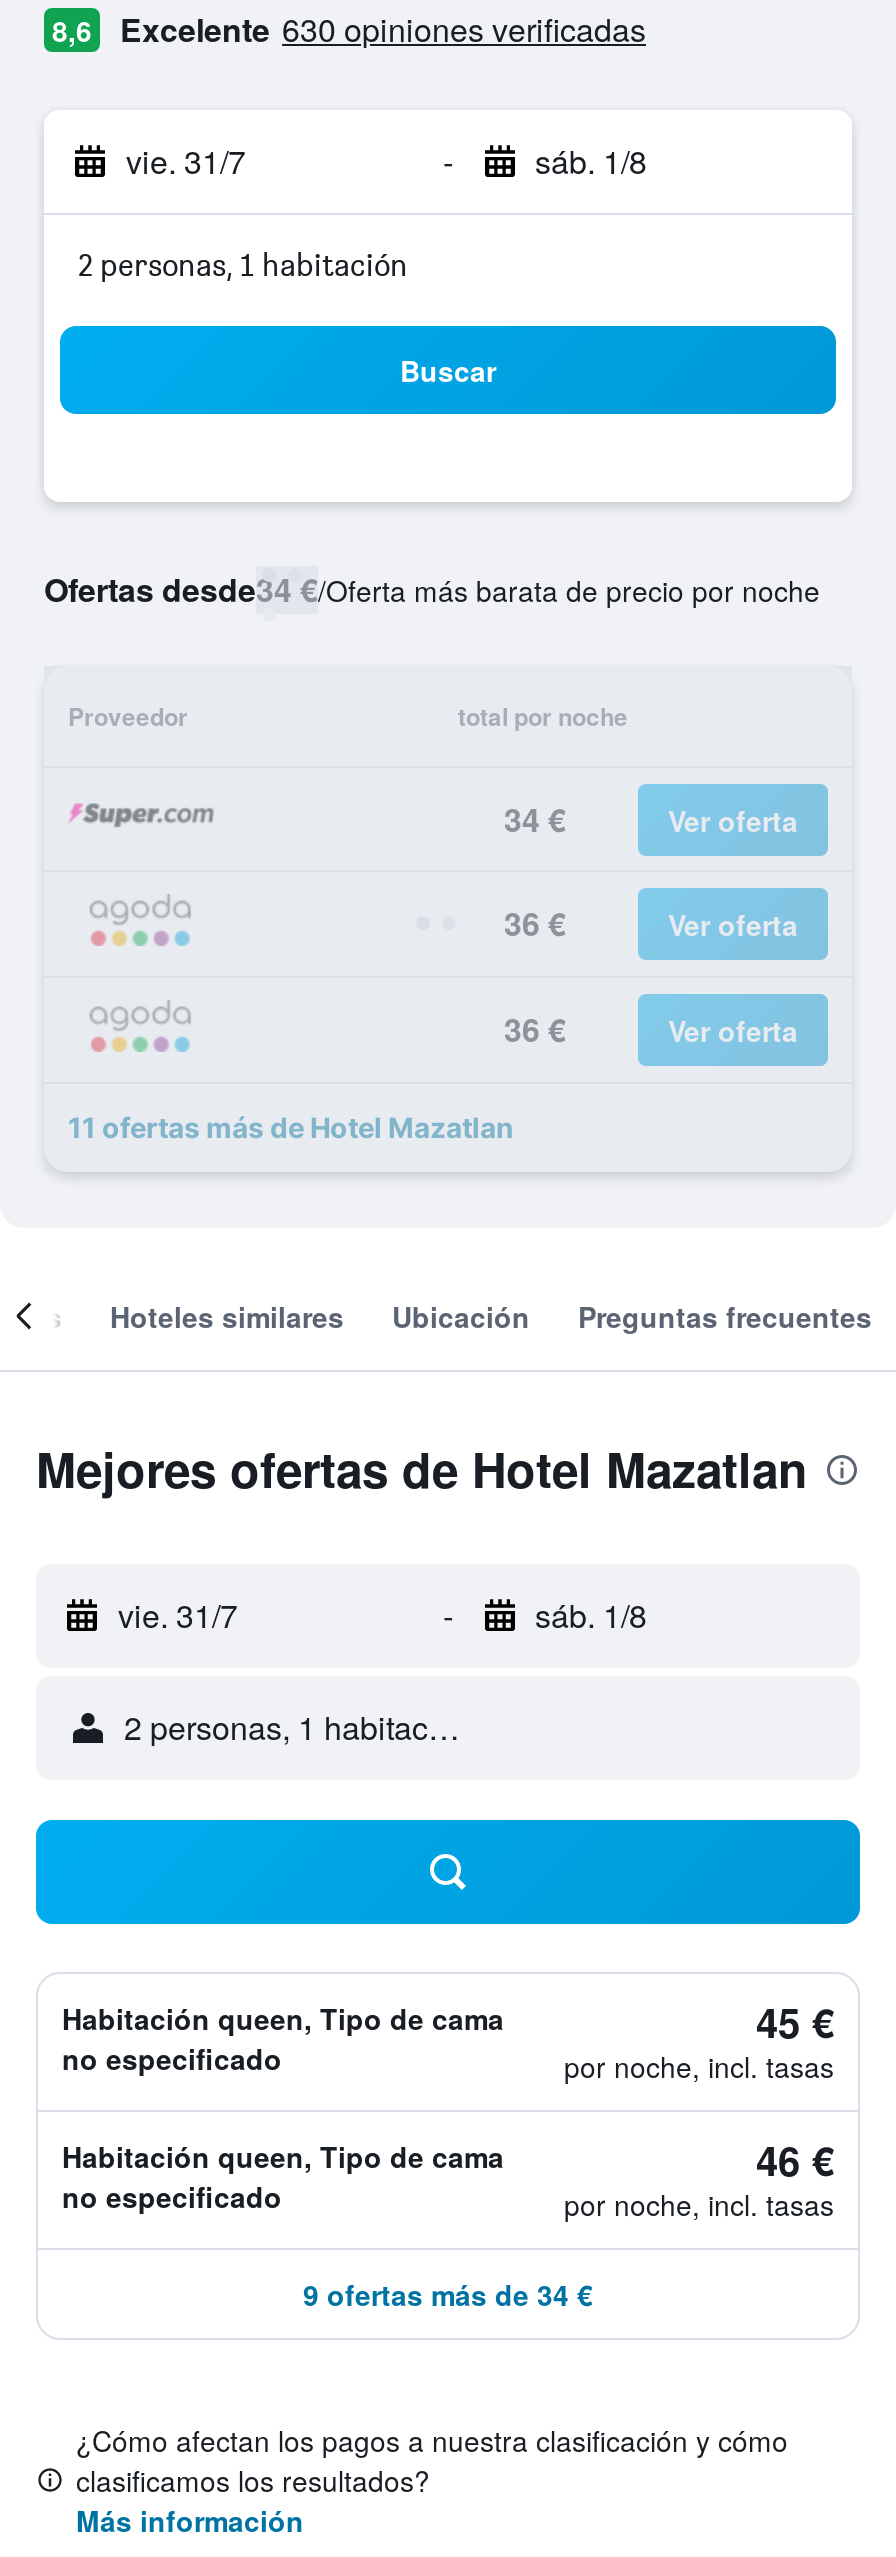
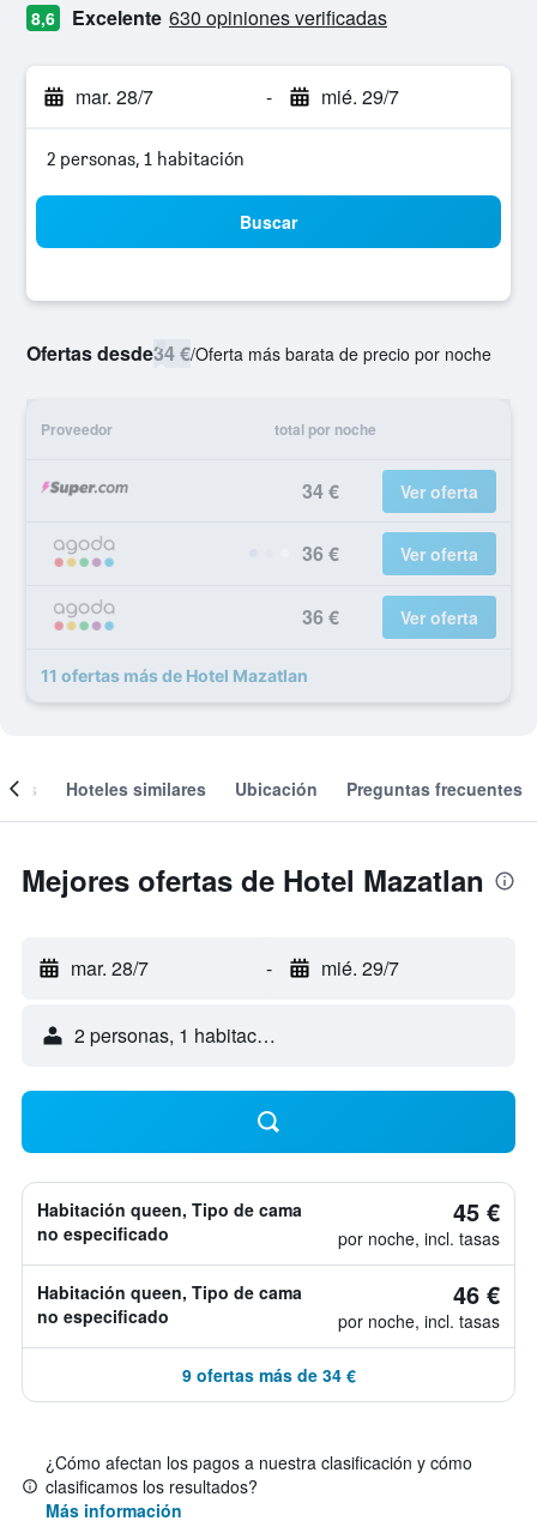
[126,138,246,184] vie. 31/7 -> [76,83,153,110] mar. 28/7
[535,138,647,184] sáb. 1/8 -> [321,83,399,110] mié. 29/7
[118,1592,238,1638] vie. 31/7 -> [71,954,149,982] mar. 28/7
[535,1592,647,1638] sáb. 1/8 -> [321,954,399,982] mié. 29/7

